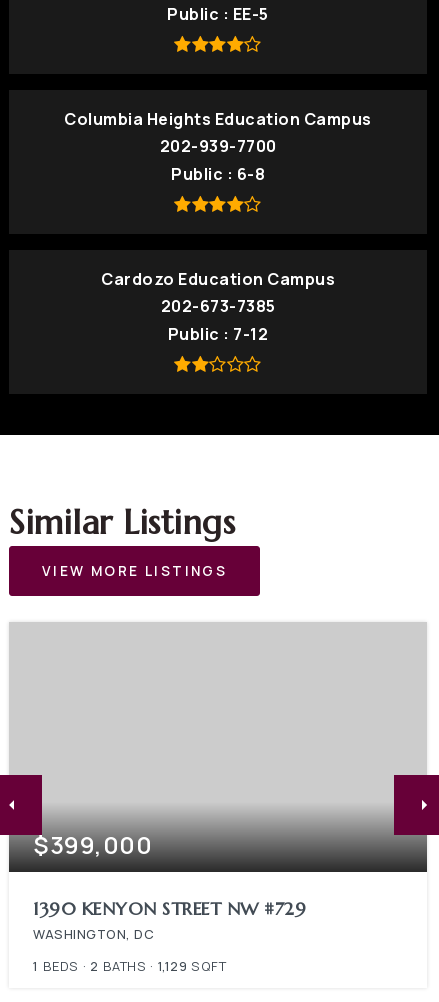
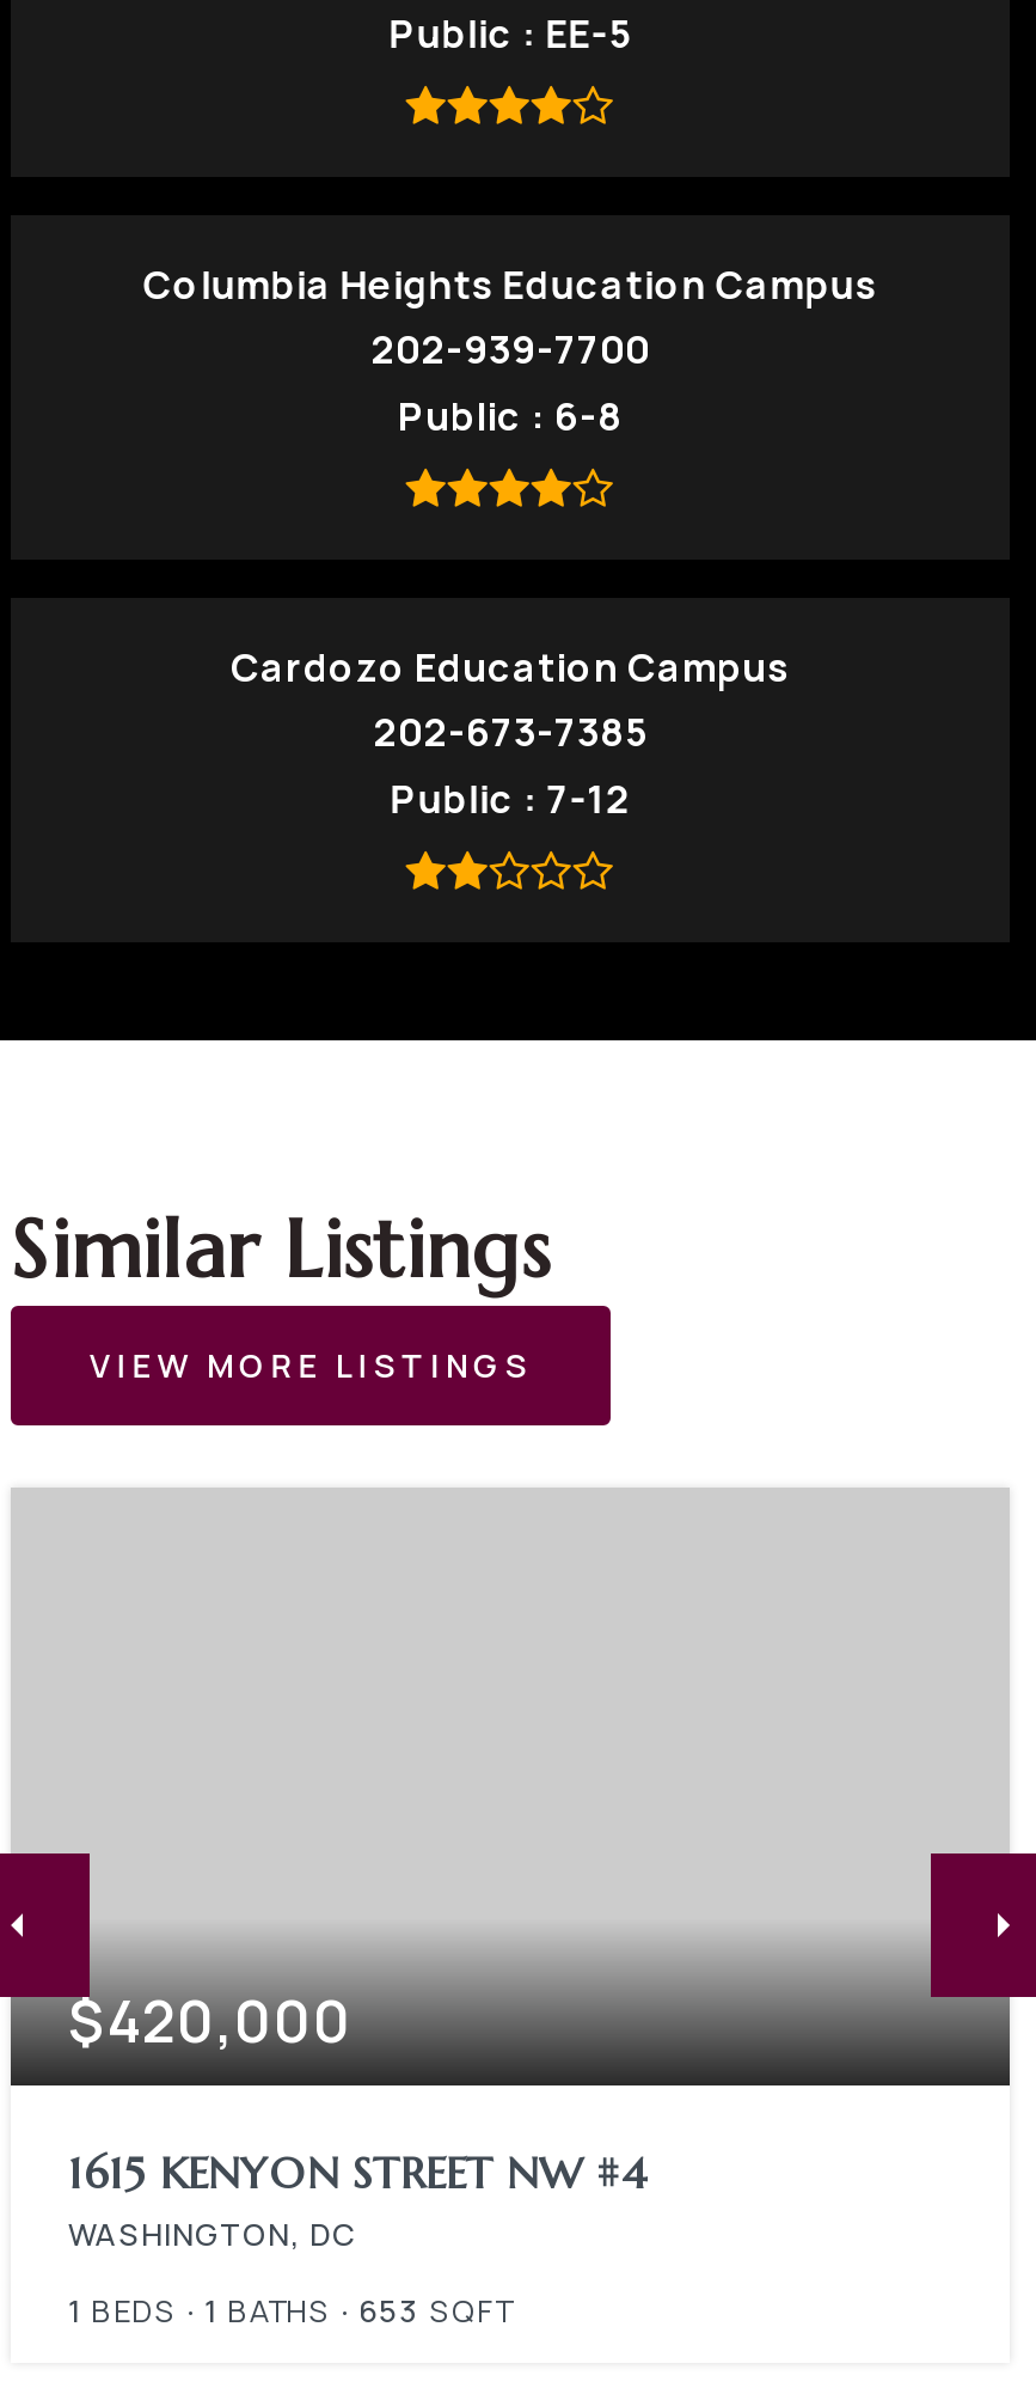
[33,828,152,861] $399,000 -> [68,1980,353,2059] $420,000
[33,897,306,920] 1390 KENYON STREET NW #729 -> [68,2145,649,2200] 1615 KENYON STREET NW #4
[90,957,146,975] 2 BATHS -> [204,2290,331,2333] 1 BATHS
[157,957,226,975] 1,129 SQFT -> [358,2290,513,2333] 653 SQFT

